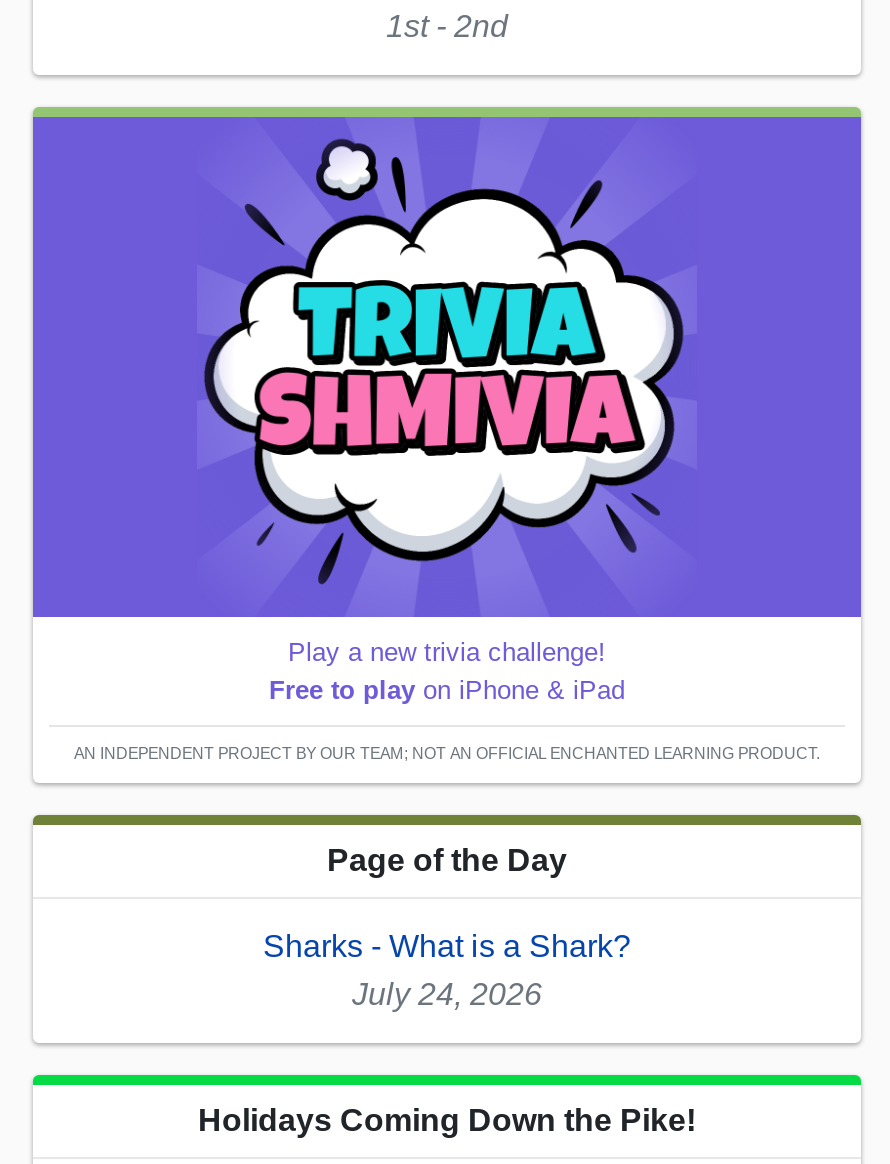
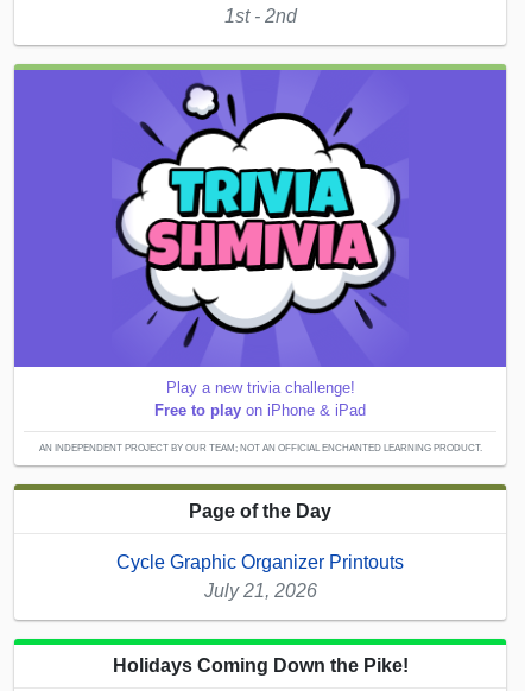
[263,929,631,1011] Sharks - What is a Shark? | July 24, 2026 -> [116,552,404,601] Cycle Graphic Organizer Printouts | July 21, 2026

